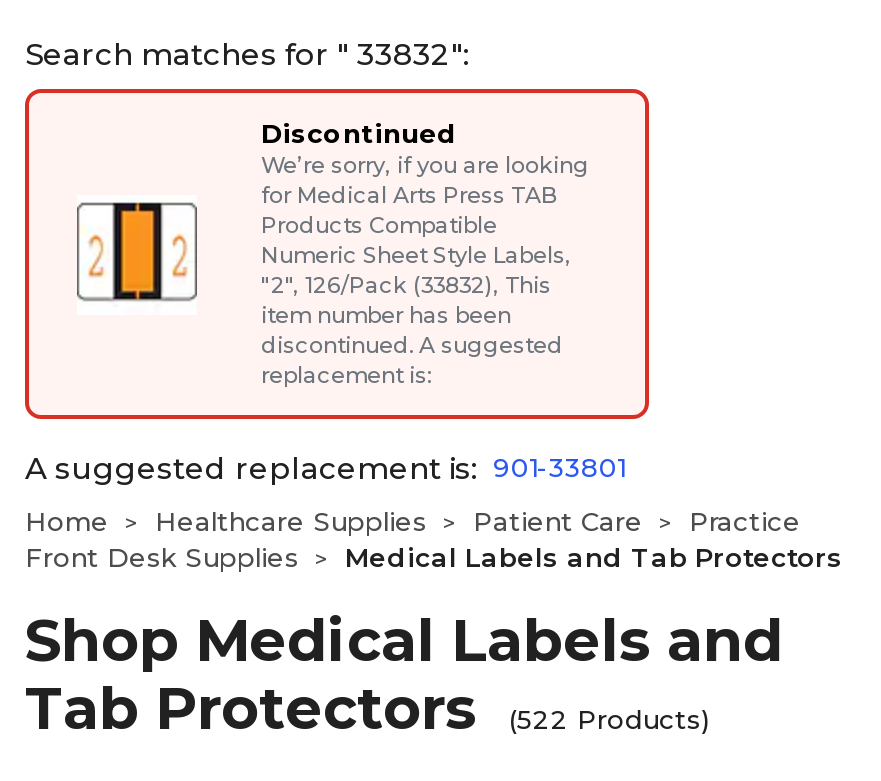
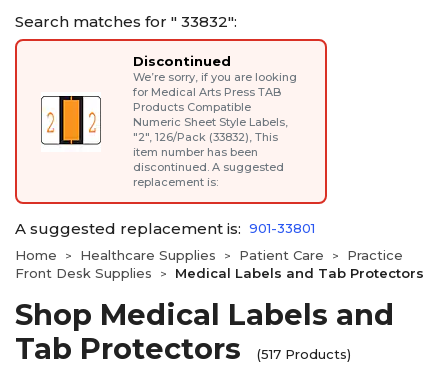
[25,673,709,743] Tab Protectors (522 Products) -> [15,331,351,366] Tab Protectors (517 Products)

